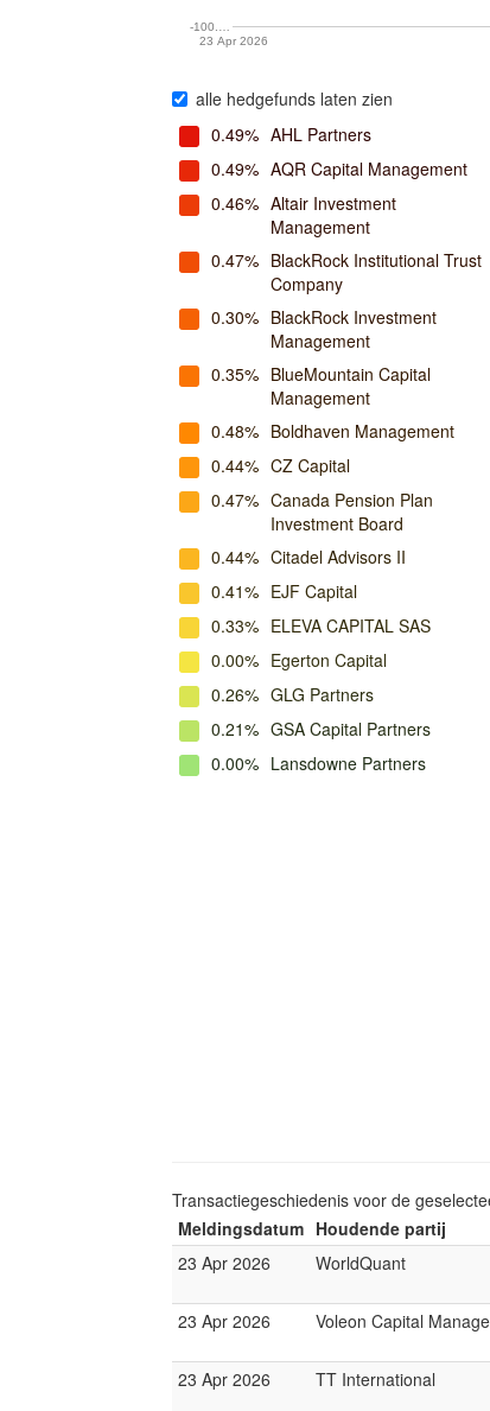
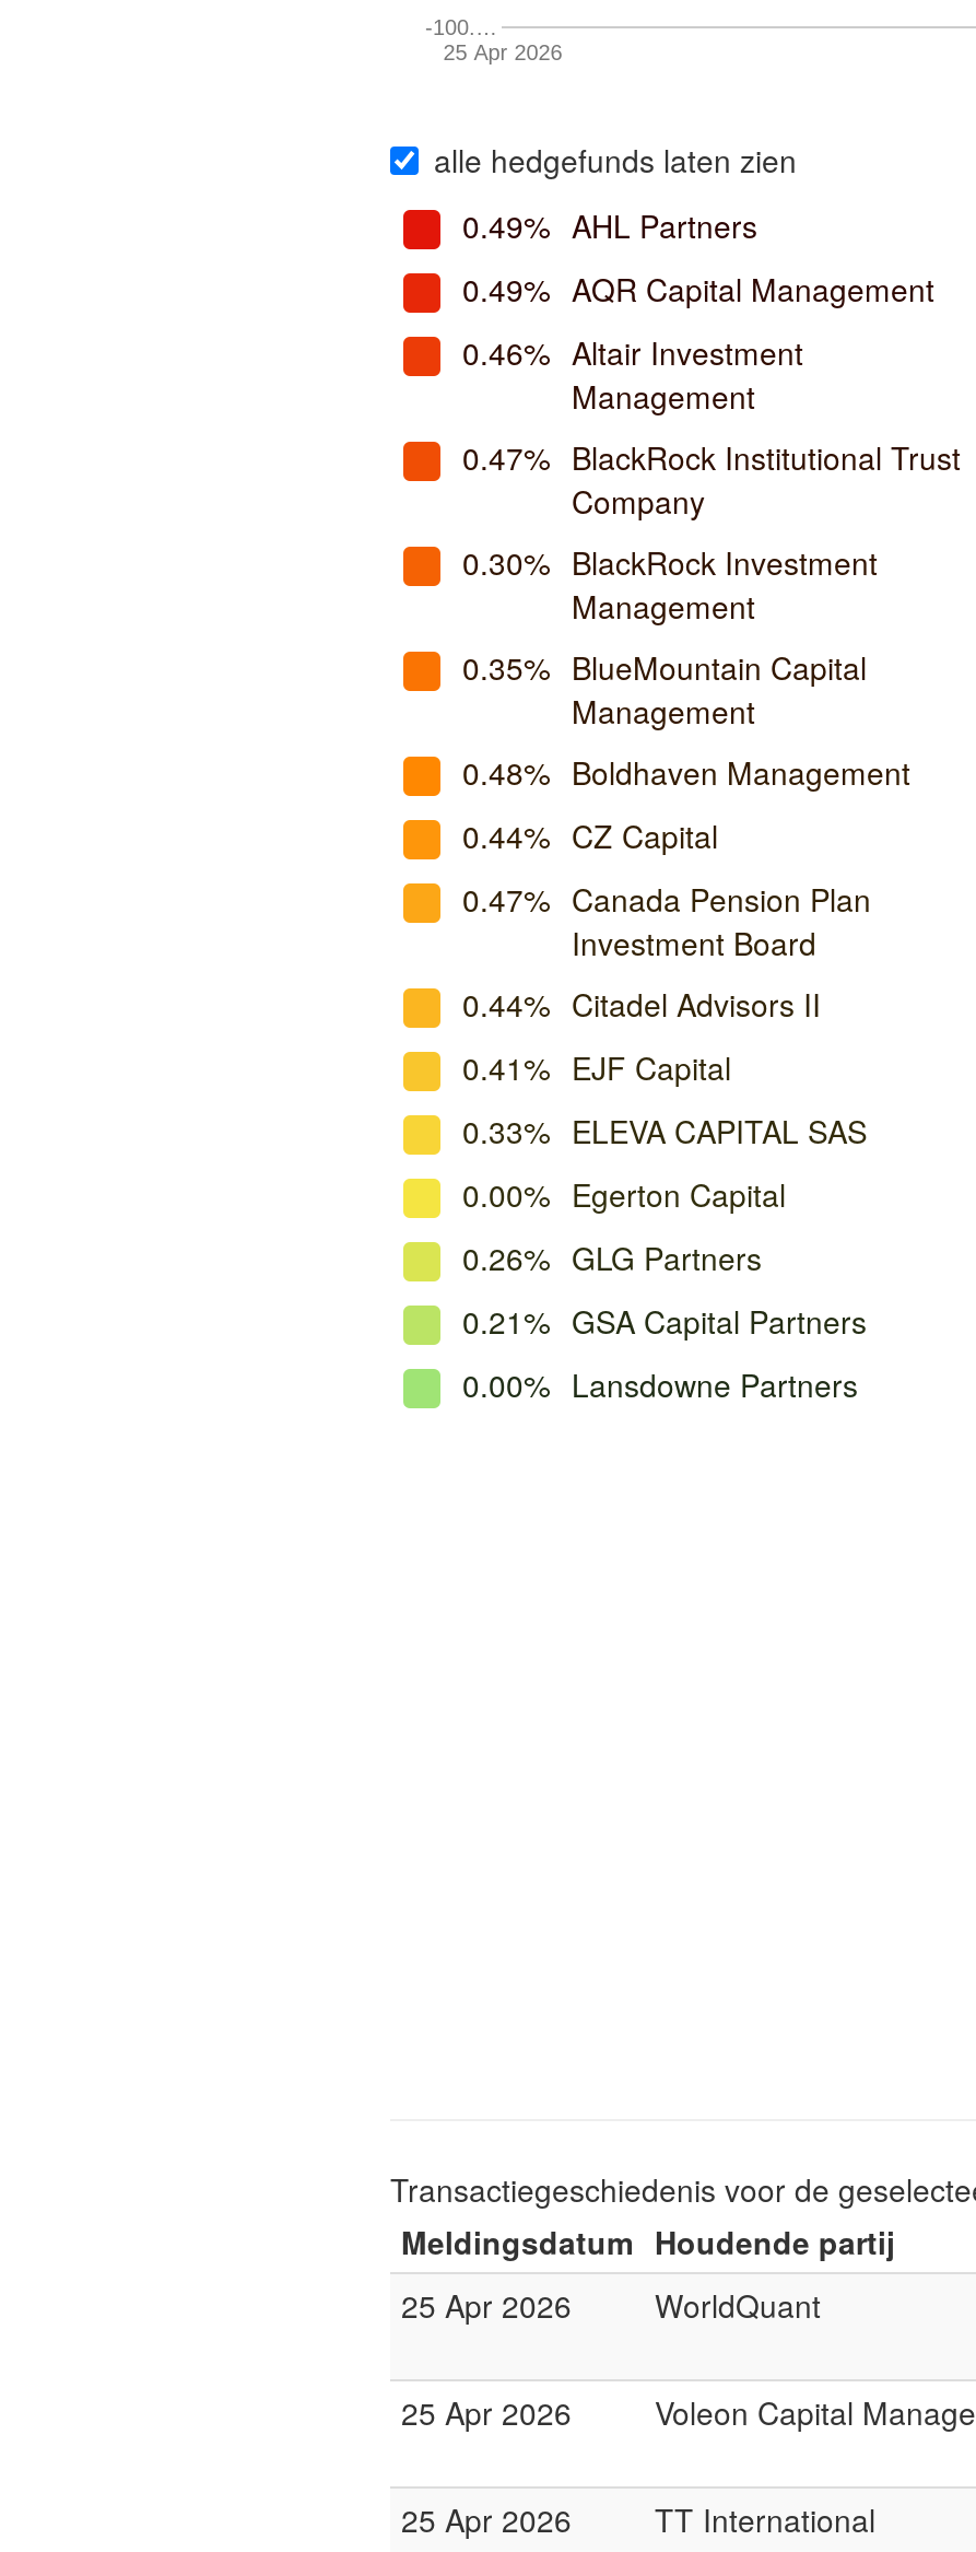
[199,34,268,47] 23 Apr 2026 -> [444,40,563,65] 25 Apr 2026
[178,1251,406,1275] 23 Apr 2026 WorldQuant -> [401,2283,821,2327] 25 Apr 2026 WorldQuant
[178,1309,271,1333] 23 Apr 2026 -> [401,2390,572,2434] 25 Apr 2026
[178,1367,435,1391] 23 Apr 2026 TT International -> [401,2497,875,2541] 25 Apr 2026 TT International

